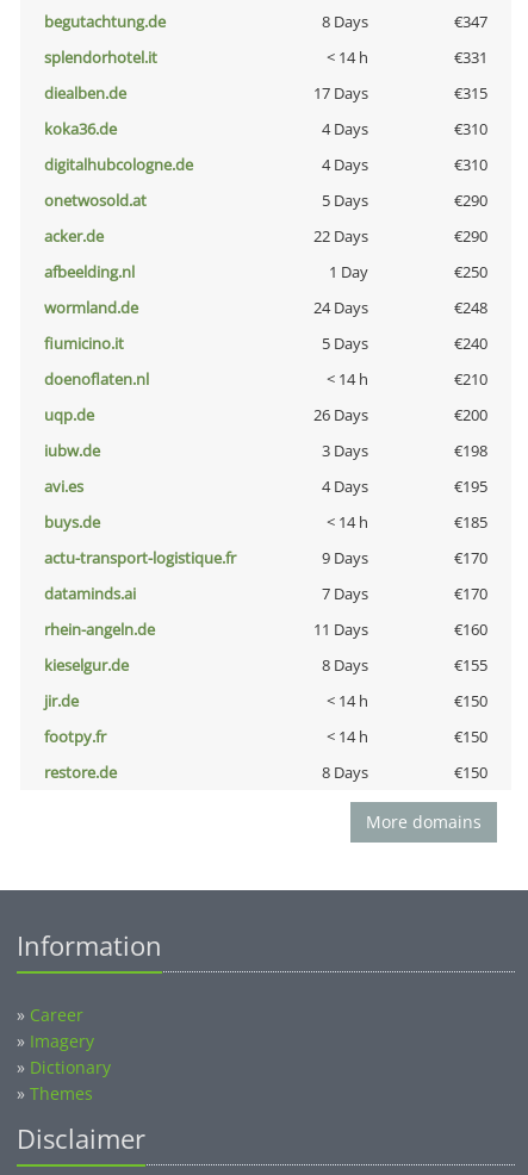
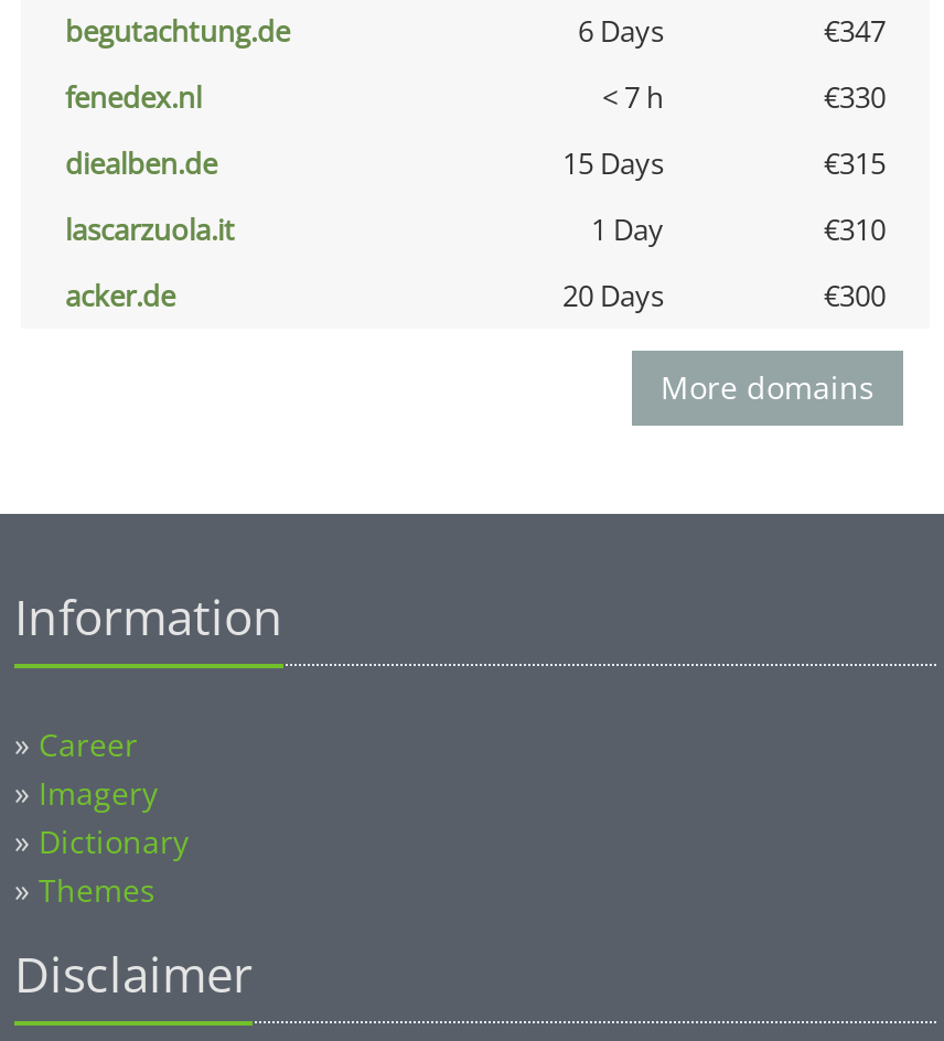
[321,11,368,32] 8 Days -> [578,11,664,51] 6 Days
[44,46,487,68] splendorhotel.it | < 14 h | €331 -> [65,77,886,117] fenedex.nl | < 7 h | €330
[313,82,368,104] 17 Days -> [562,143,664,183] 15 Days
[44,118,368,139] koka36.de | 4 Days -> [65,210,664,249] lascarzuola.it | 1 Day
[44,154,487,211] digitalhubcologne.de | 4 Days | €310 | onetwosold.at | 5 Days | €290 -> none
[44,225,487,783] 22 Days | €290 | afbeelding.nl | 1 Day | €250 | wormland.de | 24 Days | €248 | fiumicino.it | 5 Days | €240 | doenoflaten.nl | < 14 h | €210 | uqp.de | 26 Days | €200 | iubw.de | 3 Days | €198 | avi.es | 4 Days | €195 | buys.de | < 14 h | €185 | actu-transport-logistique.fr | 9 Days | €170 | dataminds.ai | 7 Days | €170 | rhein-angeln.de | 11 Days | €160 | kieselgur.de | 8 Days | €155 | jir.de | < 14 h | €150 | footpy.fr | < 14 h | €150 | restore.de | 8 Days | €150 -> [562,276,886,315] 20 Days | €300

